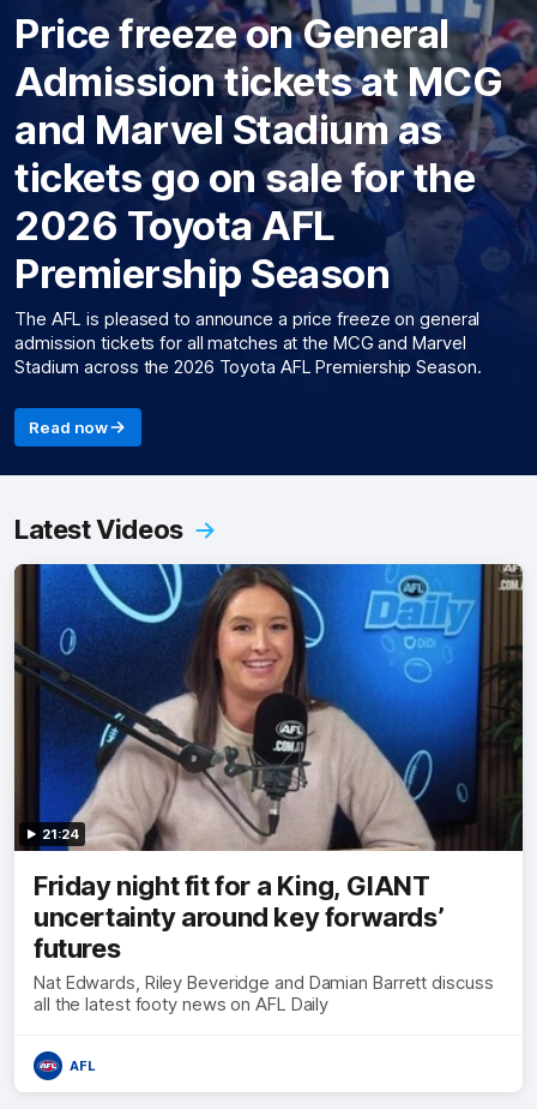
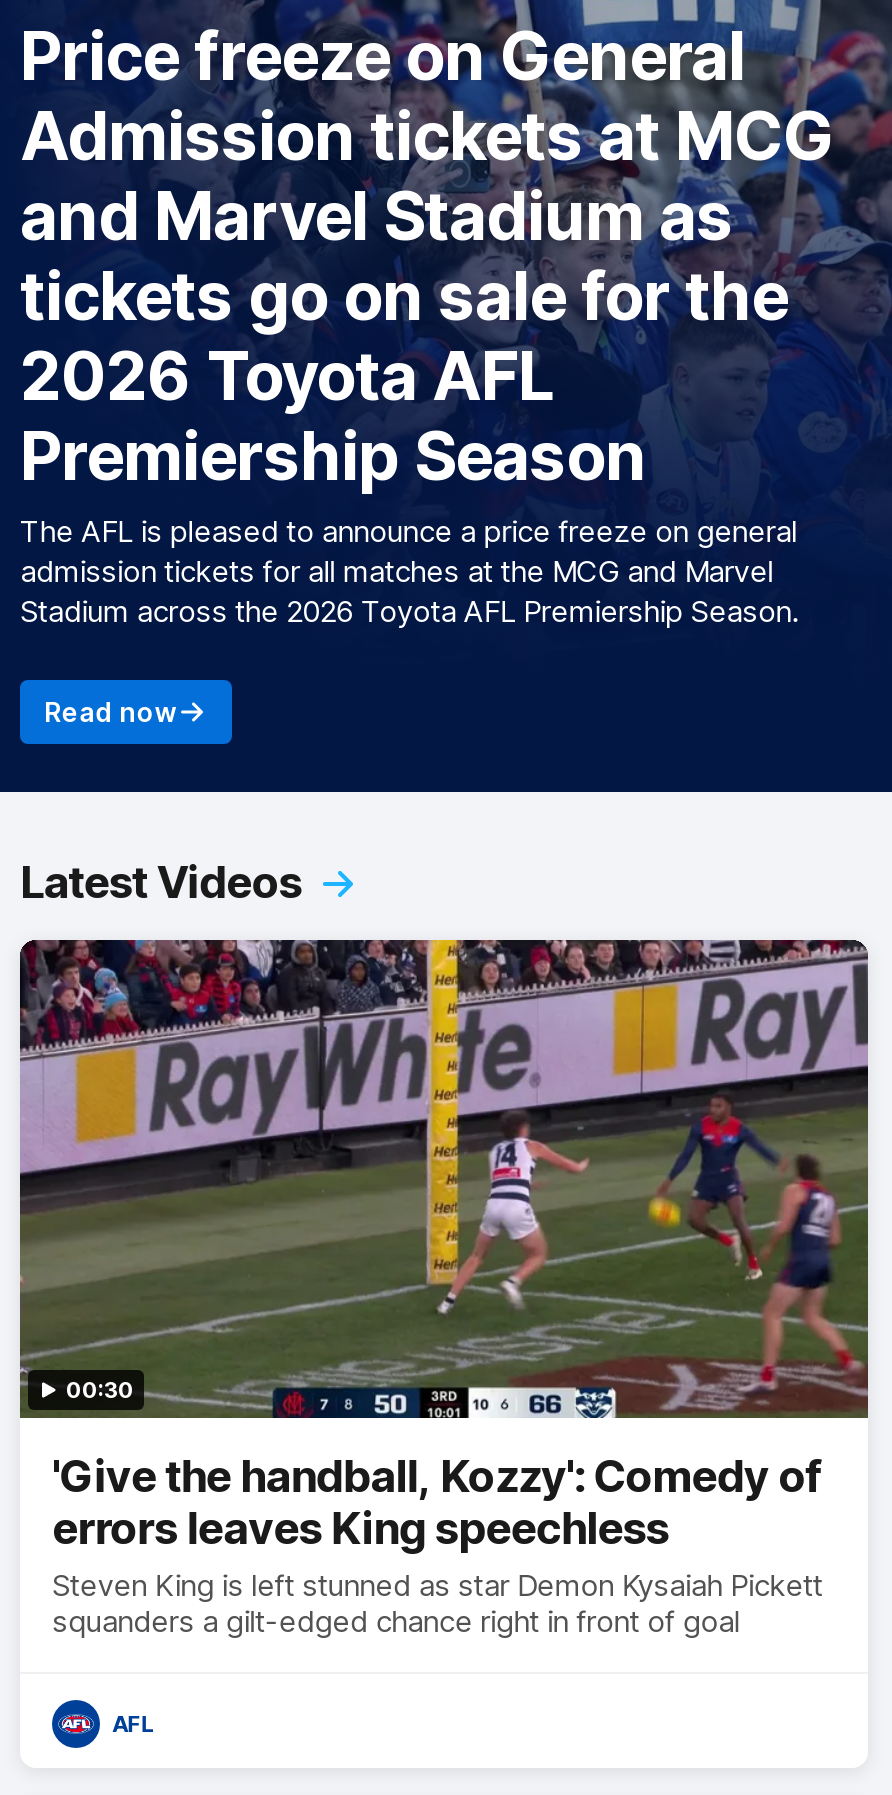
[14,563,523,852] [image] | 21:24 -> [20,938,868,1418] [image] | 00:30
[34,870,493,1015] Friday night fit for a King, GIANT | uncertainty around key forwards’ | futures | Nat Edwards, Riley Beveridge and Damian Barrett discuss | all the latest footy news on AFL Daily -> [52,1450,823,1640] 'Give the handball, Kozzy': Comedy of | errors leaves King speechless | Steven King is left stunned as star Demon Kysaiah Pickett | squanders a gilt-edged chance right in front of goal

